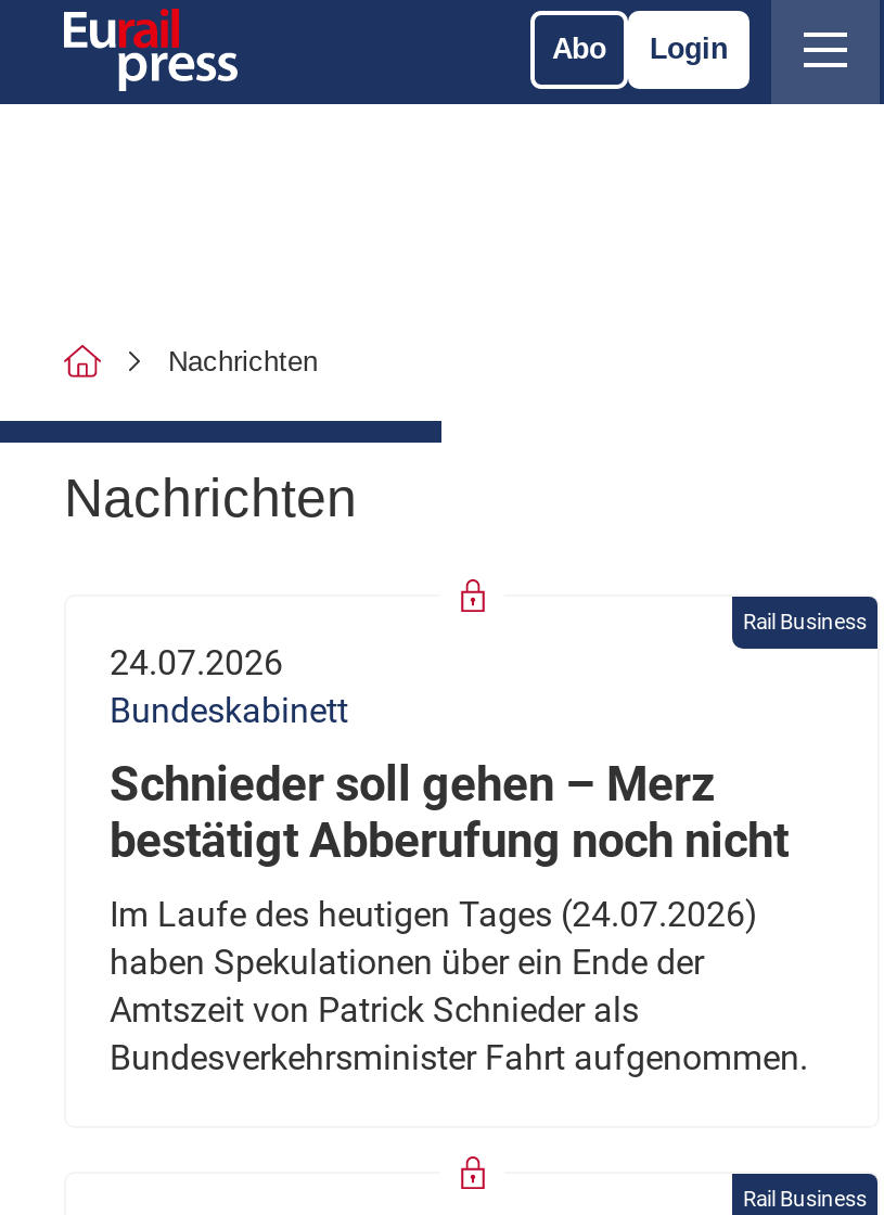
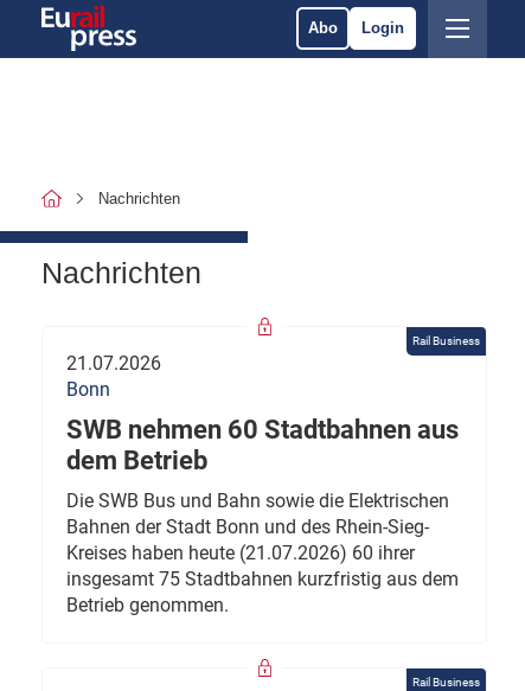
[110,643,348,732] 24.07.2026 | Bundeskabinett -> [66,352,161,401] 21.07.2026 | Bonn
[110,758,789,868] Schnieder soll gehen – Merz | bestätigt Abberufung noch nicht -> [66,415,459,476] SWB nehmen 60 Stadtbahnen aus | dem Betrieb
[110,894,808,1079] Im Laufe des heutigen Tages (24.07.2026) | haben Spekulationen über ein Ende der | Amtszeit von Patrick Schnieder als | Bundesverkehrsminister Fahrt aufgenommen. -> [66,490,459,617] Die SWB Bus und Bahn sowie die Elektrischen | Bahnen der Stadt Bonn und des Rhein-Sieg- | Kreises haben heute (21.07.2026) 60 ihrer | insgesamt 75 Stadtbahnen kurzfristig aus dem | Betrieb genommen.

